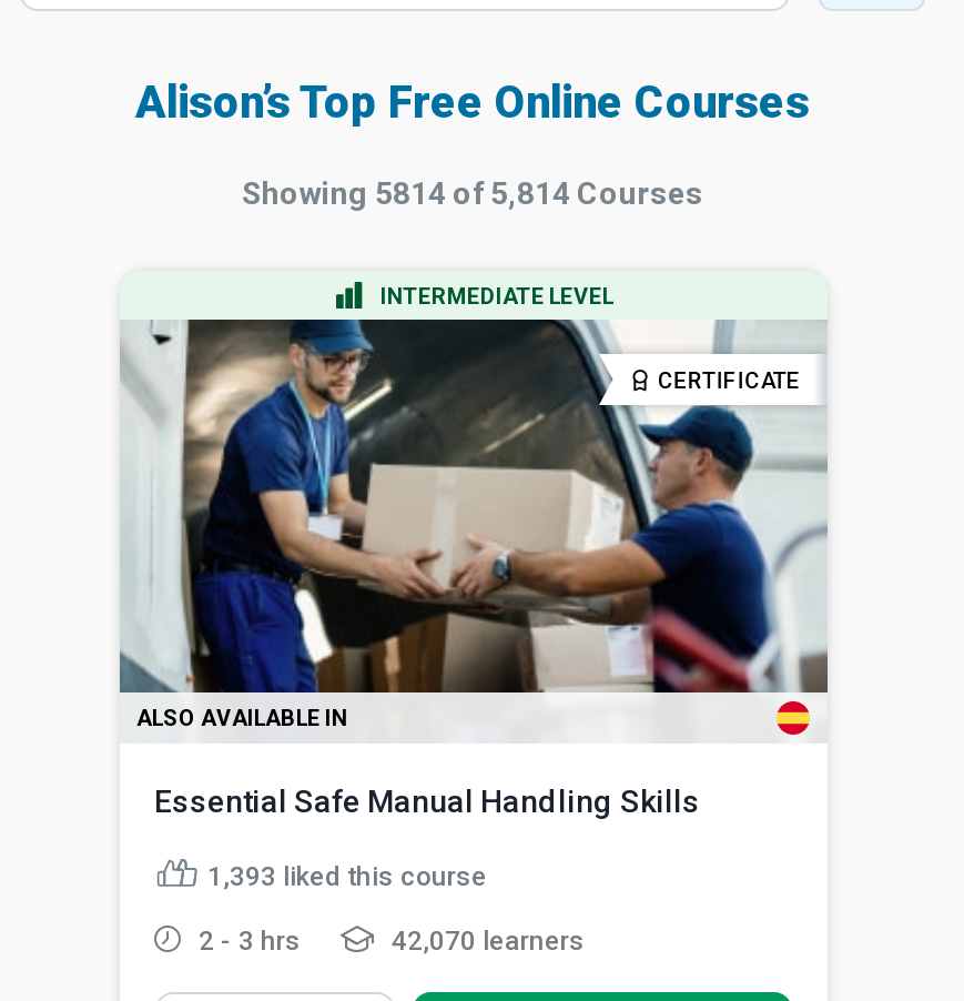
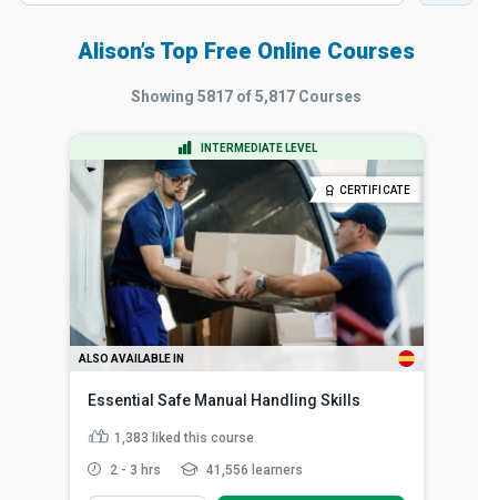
[242,175,703,211] Showing 5814 of 5,814 Courses -> [131,88,362,105] Showing 5817 of 5,817 Courses
[207,861,487,892] 1,393 liked this course -> [114,430,253,445] 1,383 liked this course
[385,924,585,956] 42,070 learners -> [202,462,302,477] 41,556 learners

